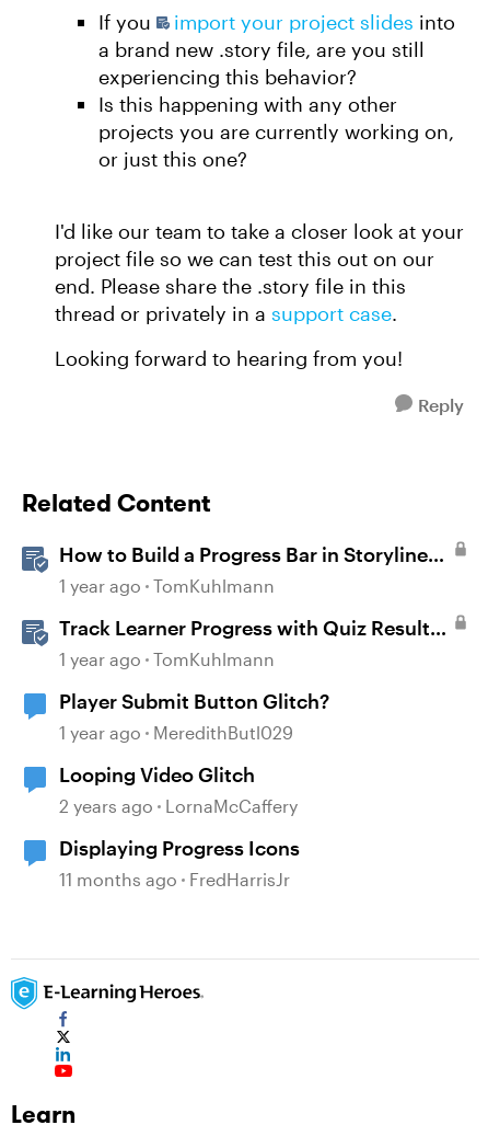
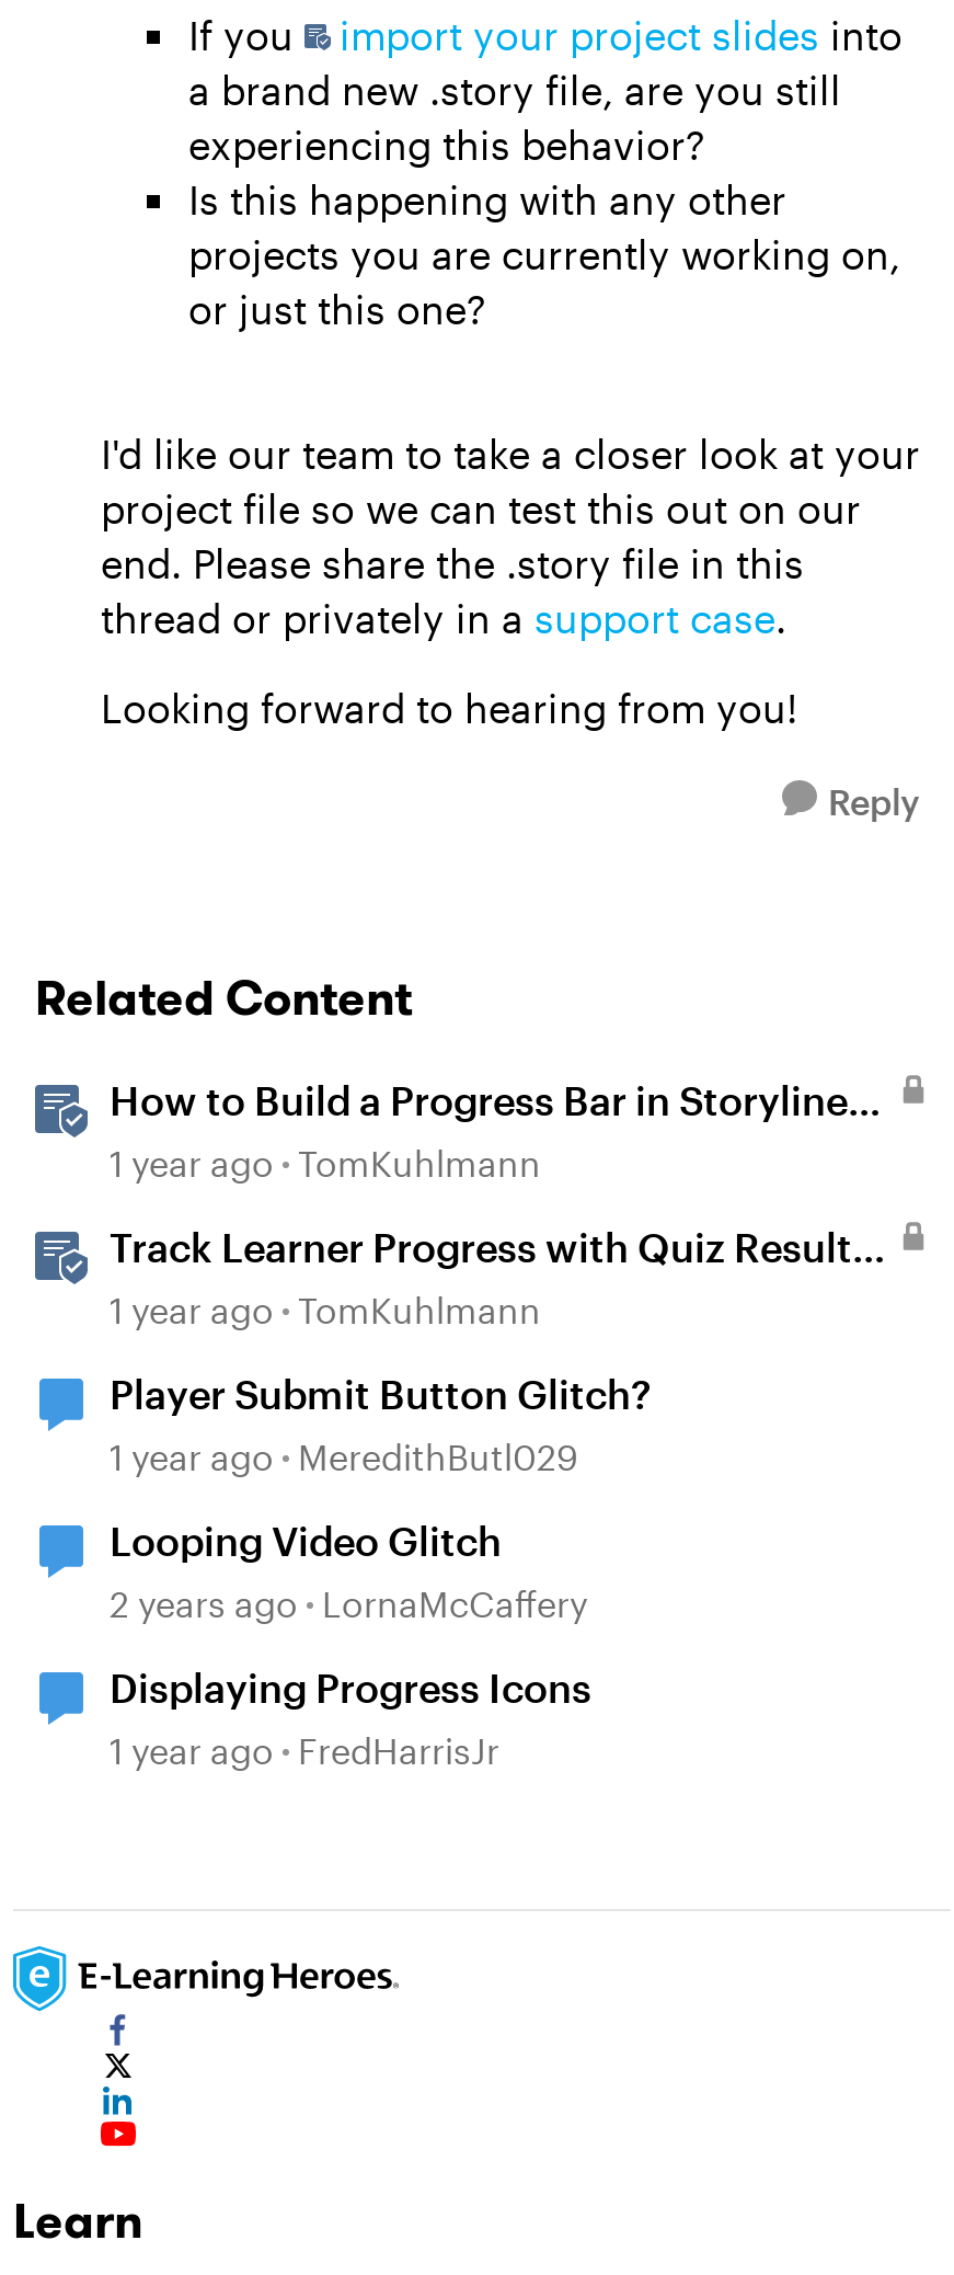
[59,869,290,889] 11 months ago FredHarrisJr -> [110,1729,499,1771] 1 year ago FredHarrisJr

